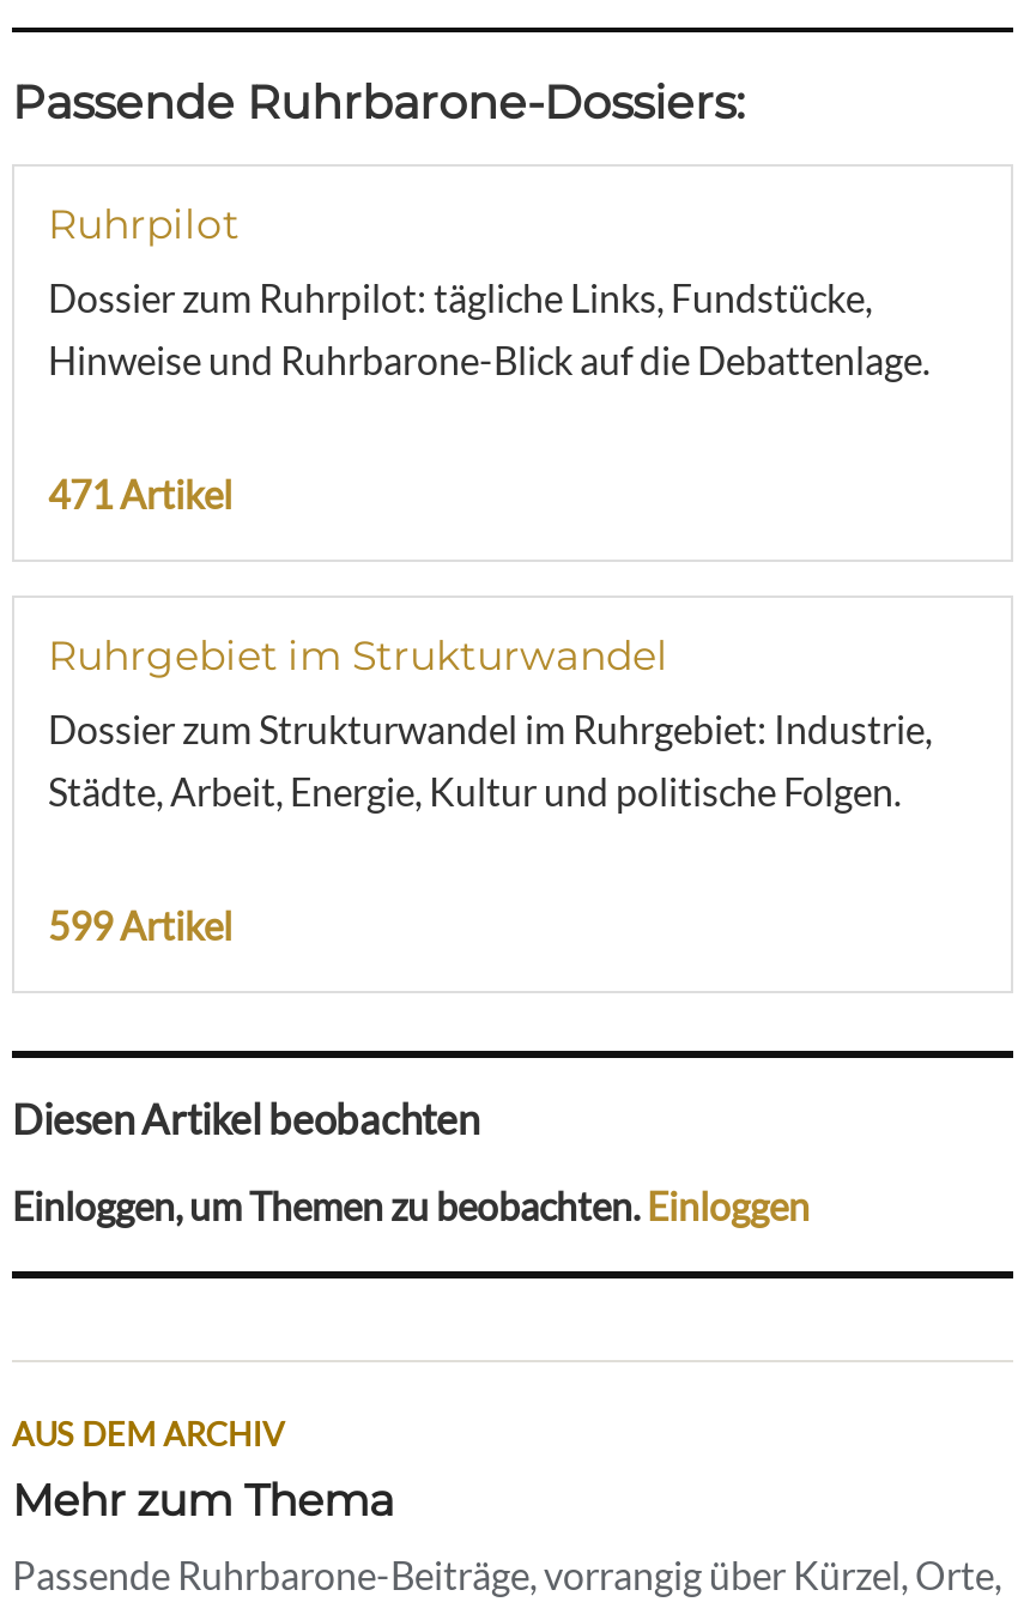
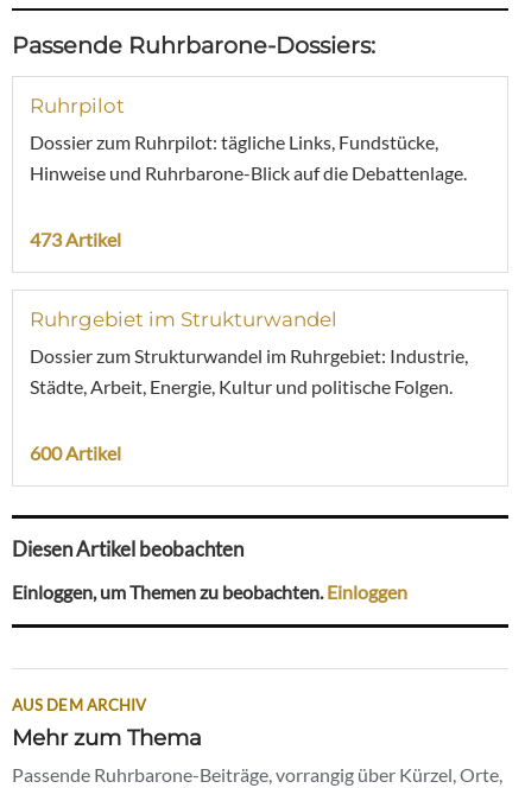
[48,470,232,516] 471 Artikel -> [30,228,121,250] 473 Artikel
[48,902,232,947] 599 Artikel -> [30,441,121,464] 600 Artikel

